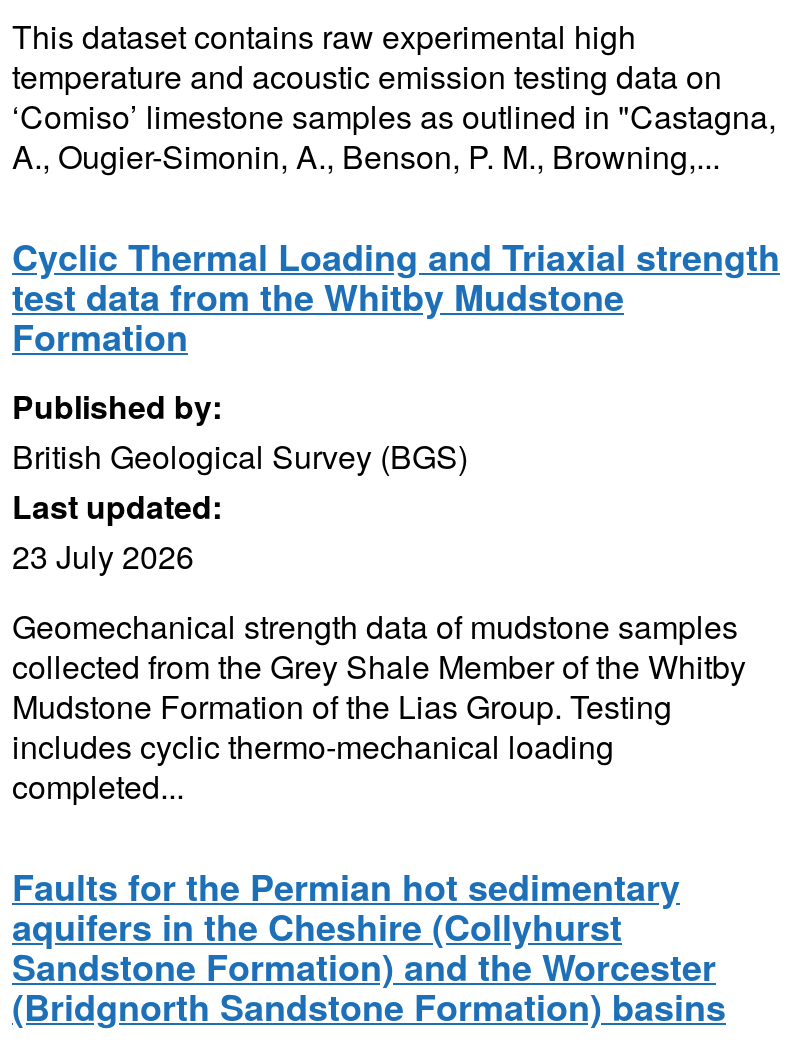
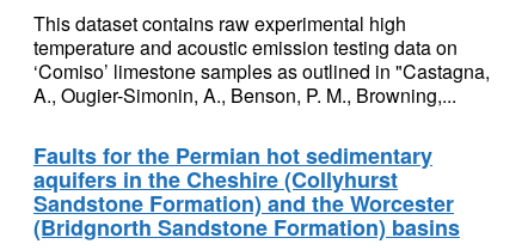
[12,231,780,809] Cyclic Thermal Loading and Triaxial strength | test data from the Whitby Mudstone | Formation | Published by: | British Geological Survey (BGS) | Last updated: | 23 July 2026 | Geomechanical strength data of mudstone samples | collected from the Grey Shale Member of the Whitby | Mudstone Formation of the Lias Group. Testing | includes cyclic thermo-mechanical loading | completed... -> none

